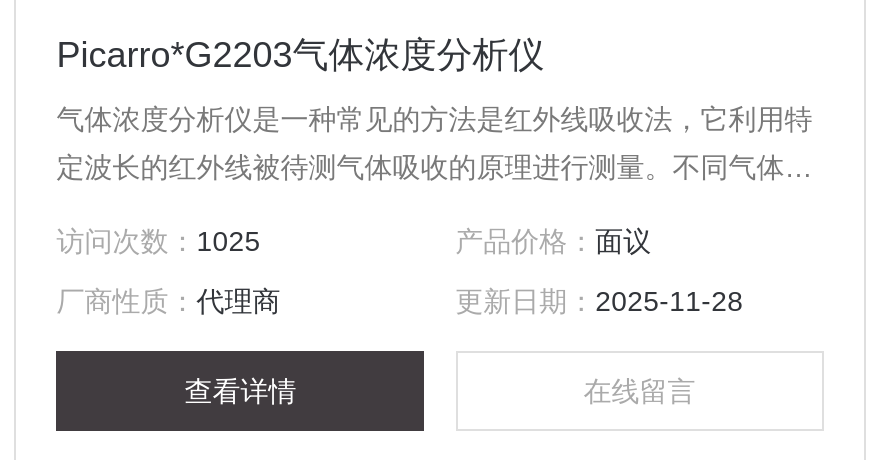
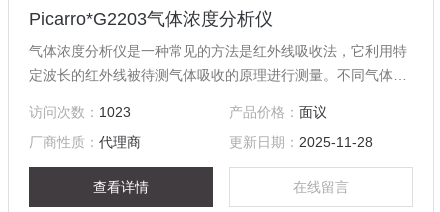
[56,225,260,257] 访问次数：1025 -> [29,104,131,120] 访问次数：1023

